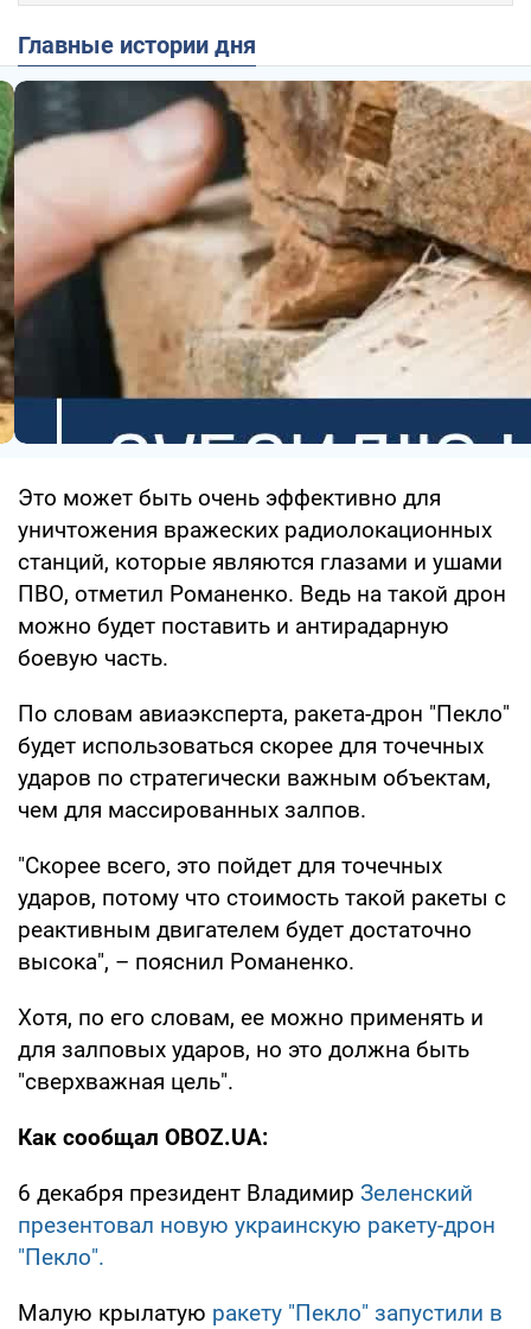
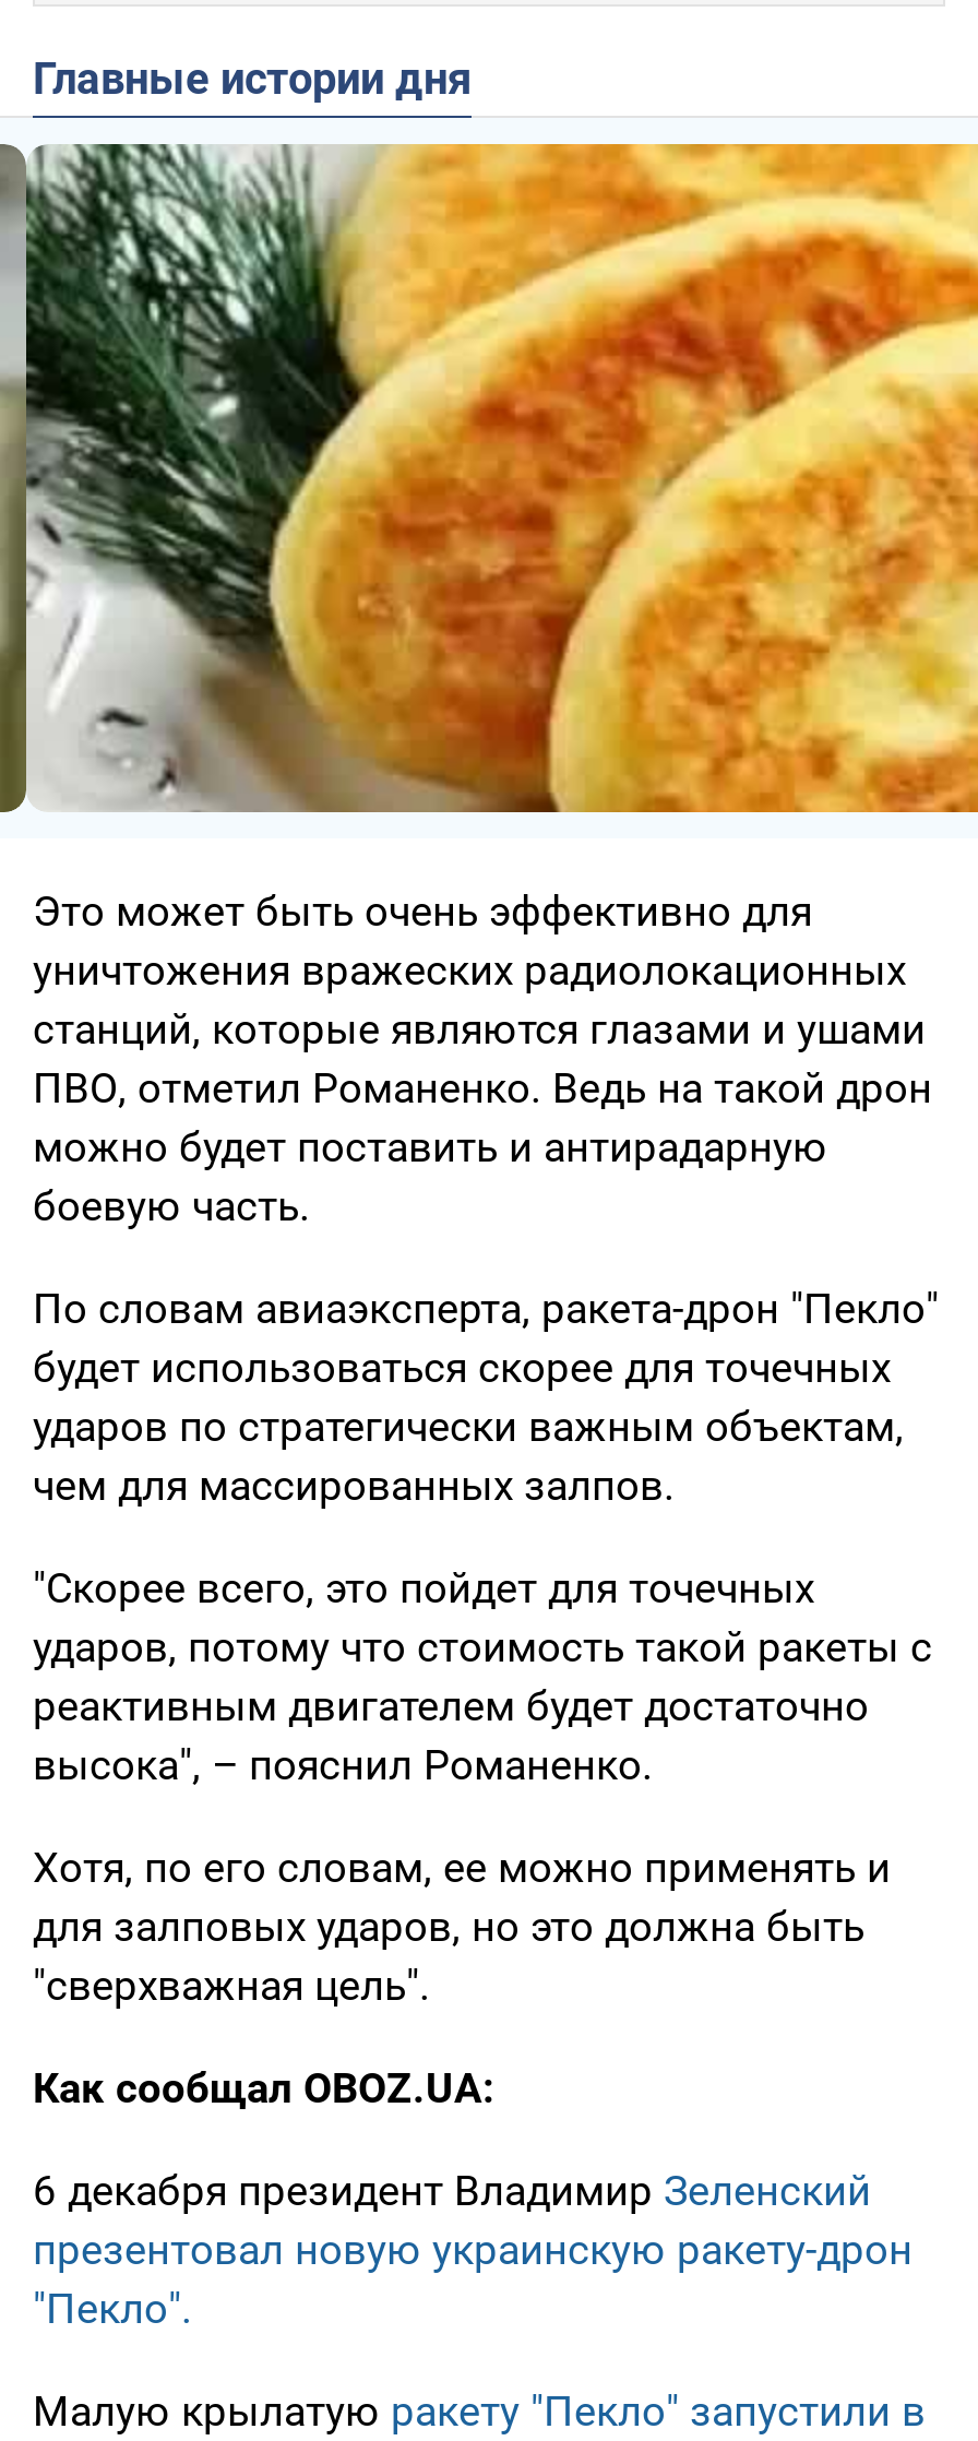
[4,80,527,445] [image] -> [7,142,971,814] [image]

